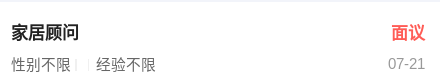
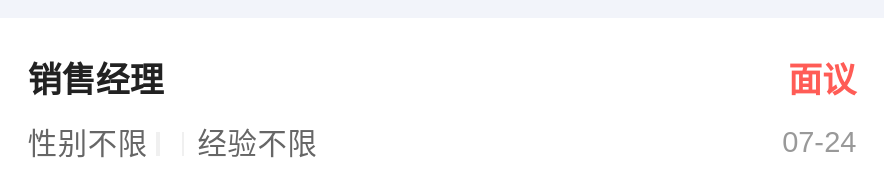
[11,24,79,43] 家居顾问 -> [28,62,164,100] 销售经理
[388,56,425,72] 07-21 -> [782,125,856,157] 07-24

